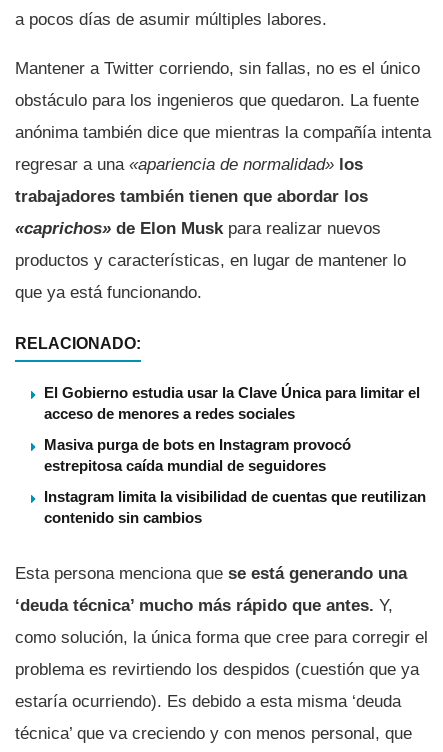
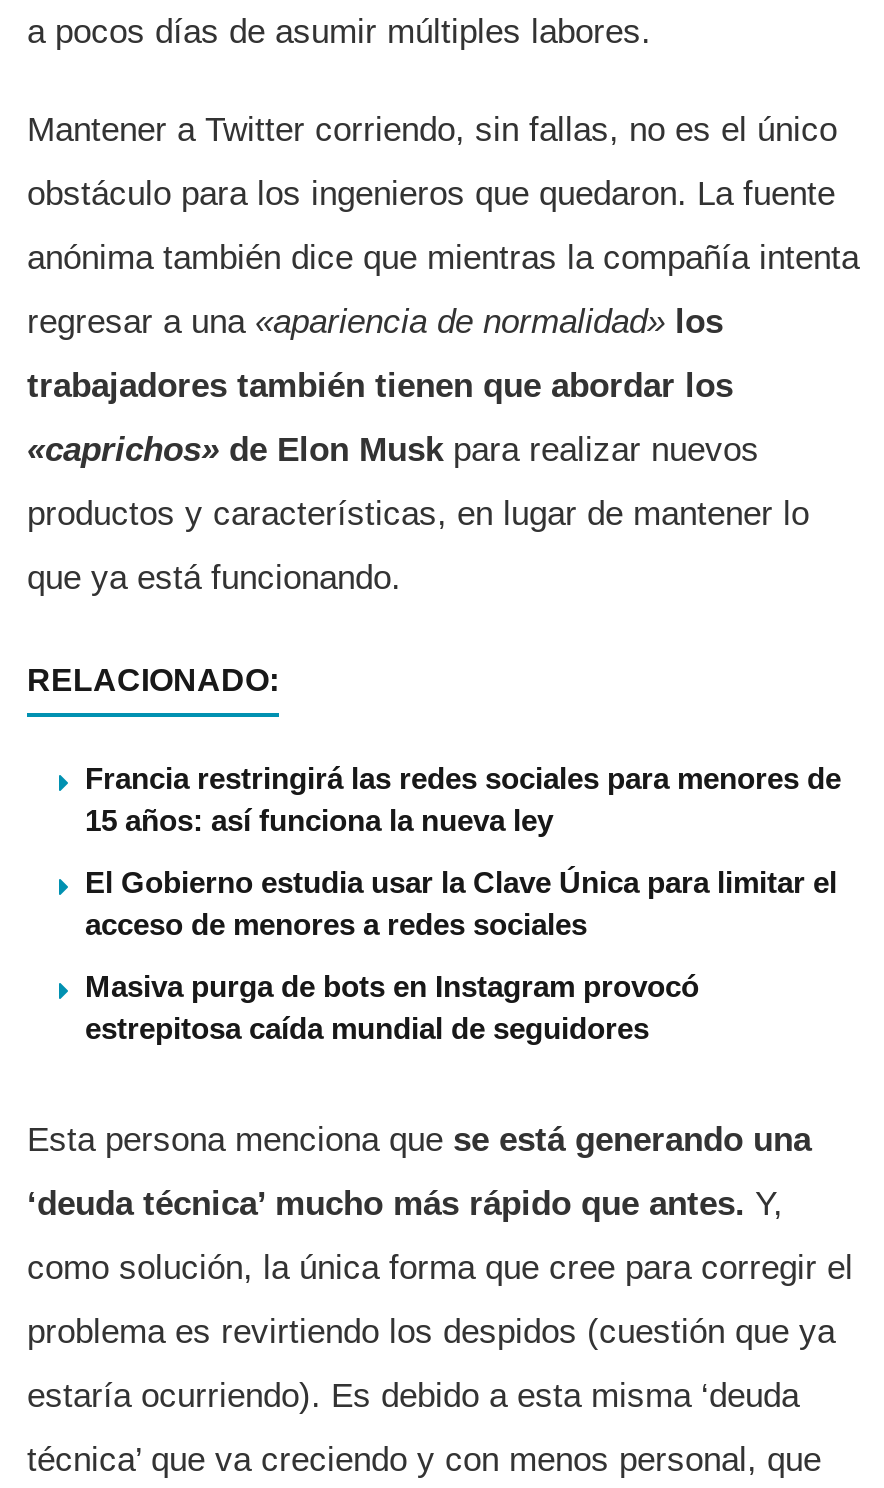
none -> [85,760,841,836] Francia restringirá las redes sociales para menores de | 15 años: así funciona la nueva ley
moved [44,383,420,473] -> [85,864,837,1044]: El Gobierno estudia usar la Clave Única para limitar el | acceso de menores a redes sociales | Masiva purga de bots en Instagram provocó | estrepitosa caída mundial de seguidores
[44,487,426,525] Instagram limita la visibilidad de cuentas que reutilizan | contenido sin cambios -> none

